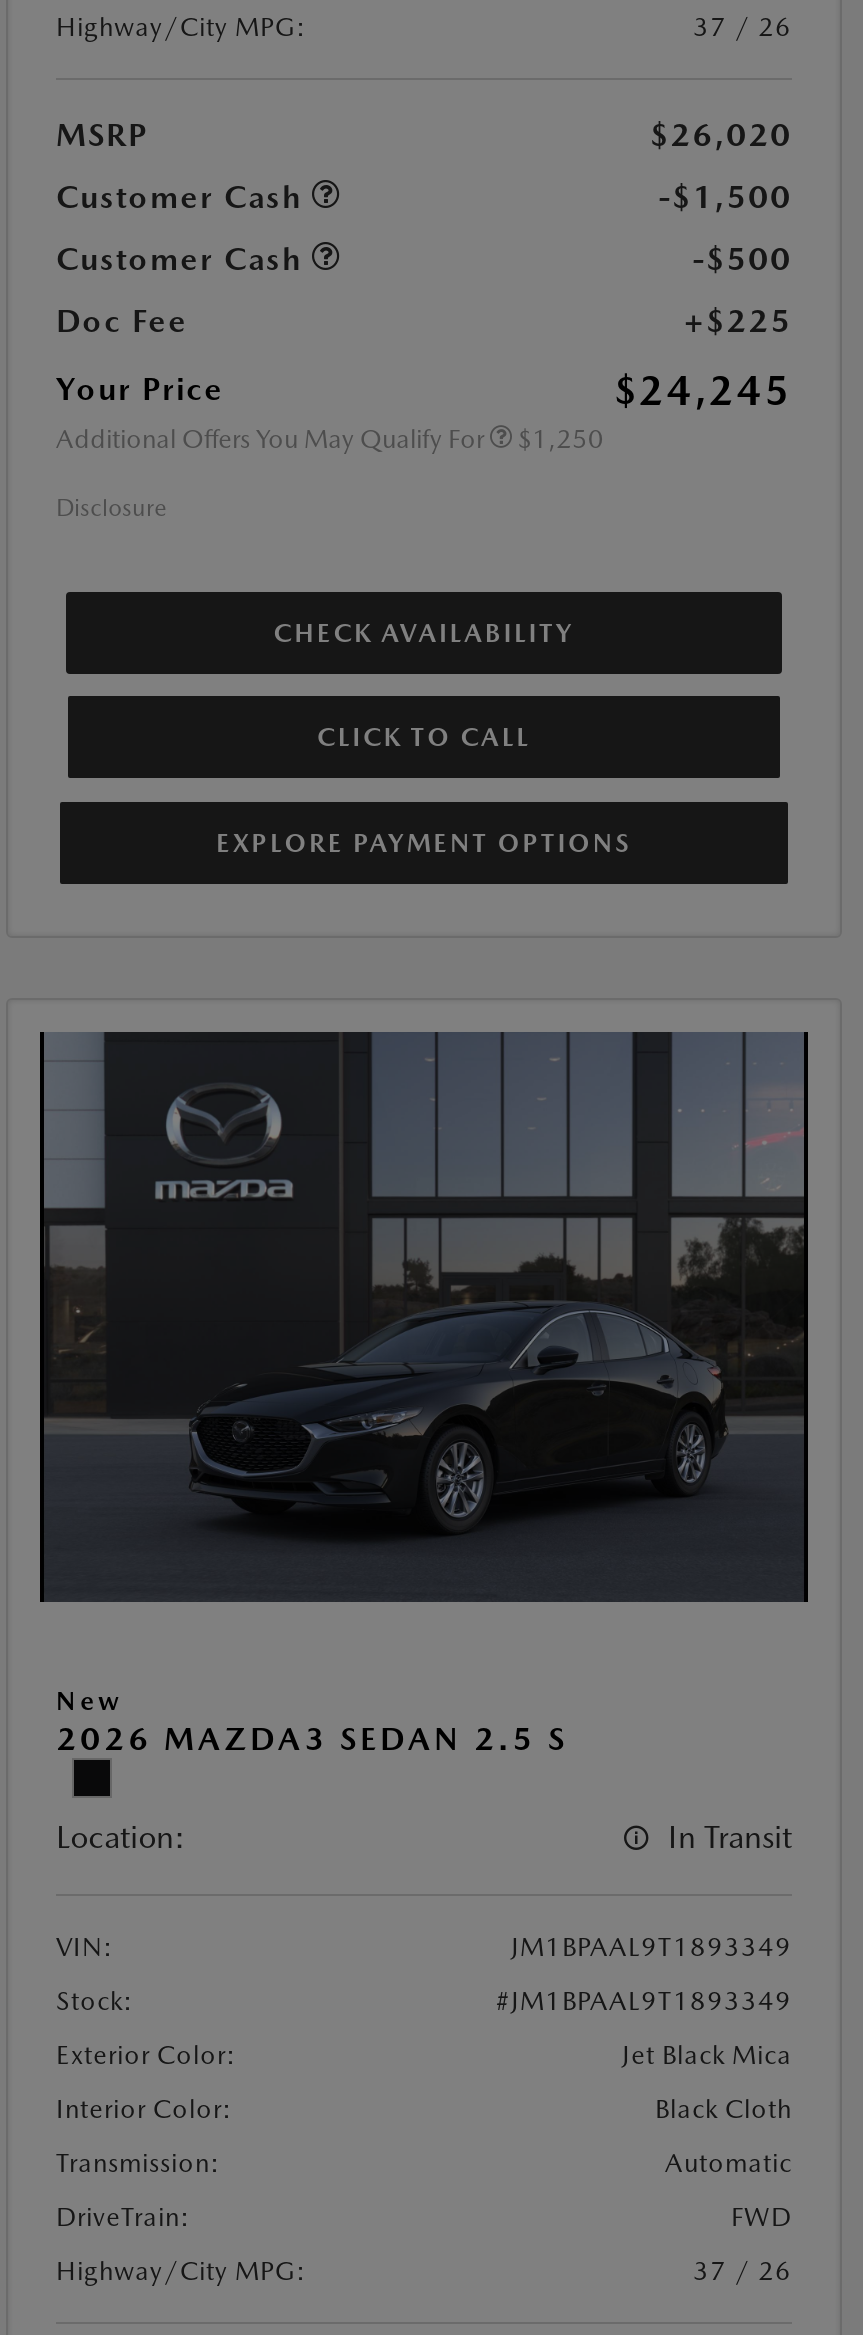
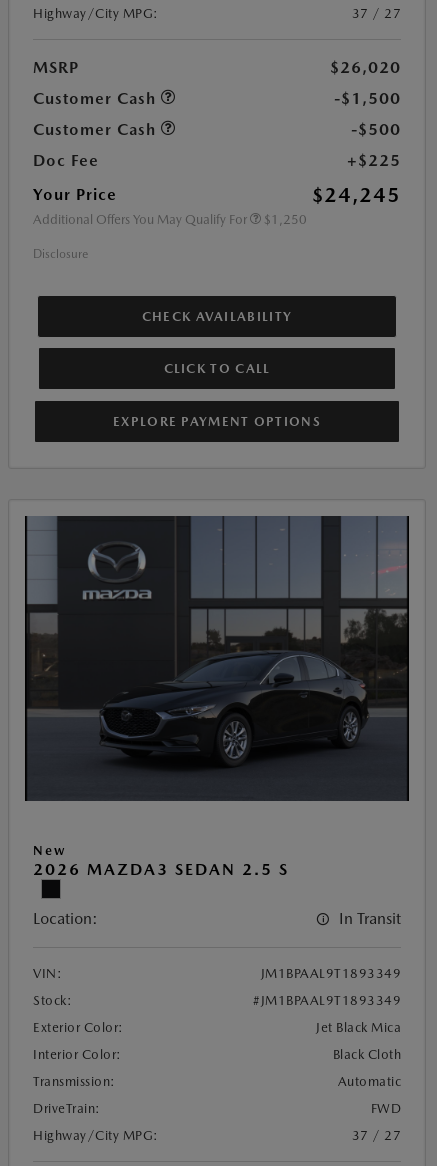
[693,12,792,42] 37 / 26 -> [351,6,401,21] 37 / 27
[693,2256,792,2286] 37 / 26 -> [351,1128,401,1143] 37 / 27

